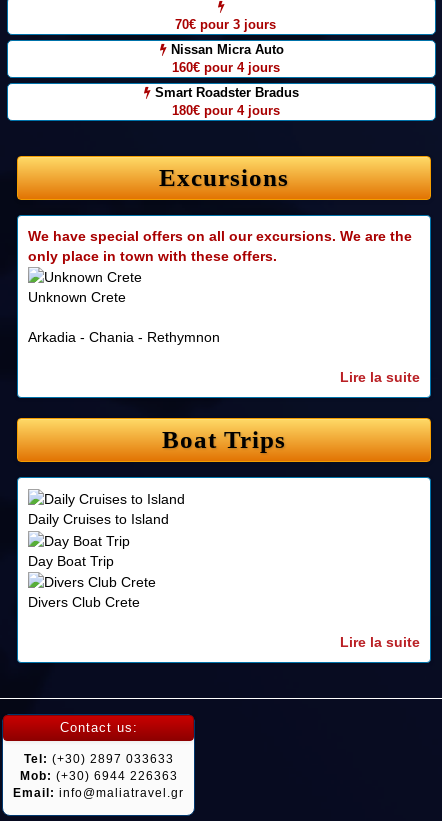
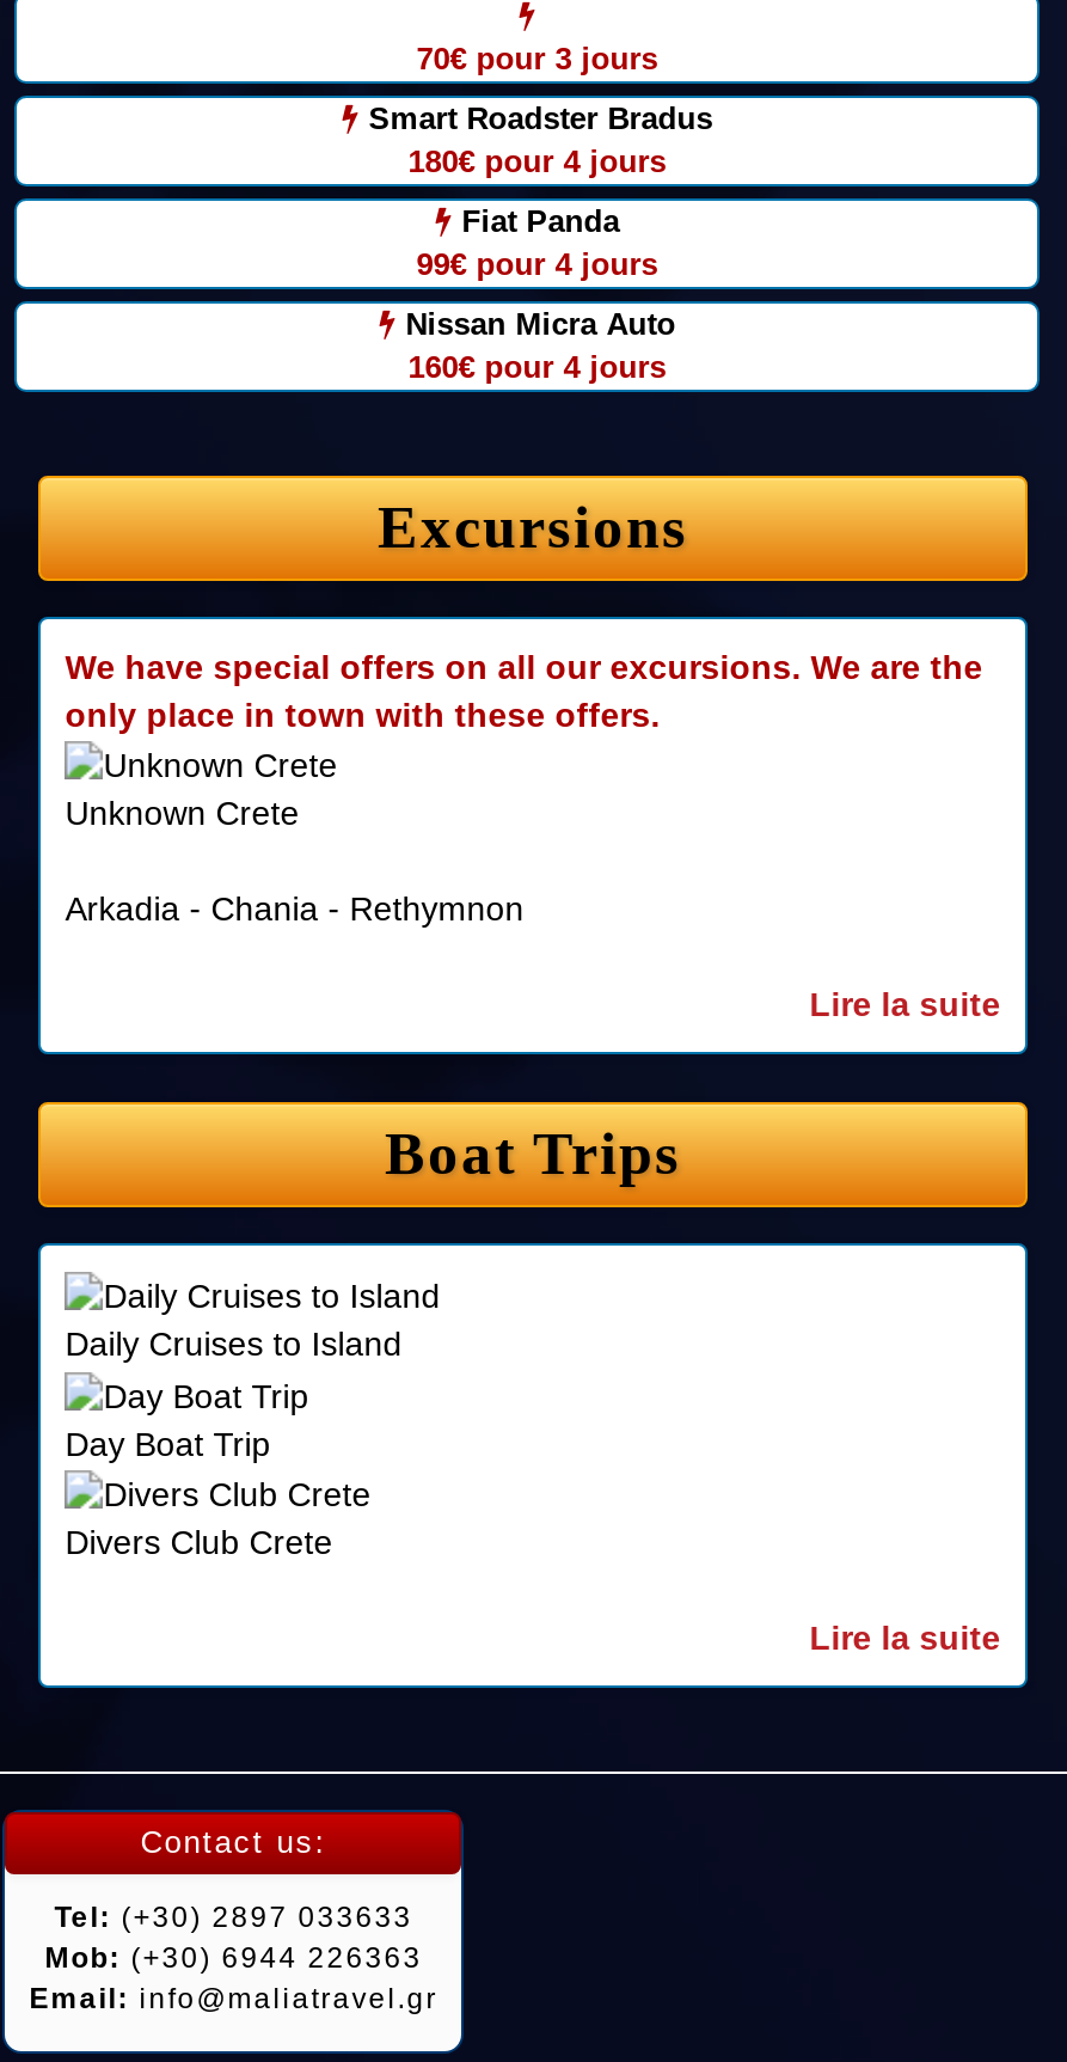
none -> [417,202,658,281] Fiat Panda | 99€ pour 4 jours
moved [167,42,284,75] -> [396,305,676,384]: Nissan Micra Auto | 160€ pour 4 jours
moved [151,85,299,118] -> [359,99,713,178]: Smart Roadster Bradus | 180€ pour 4 jours

